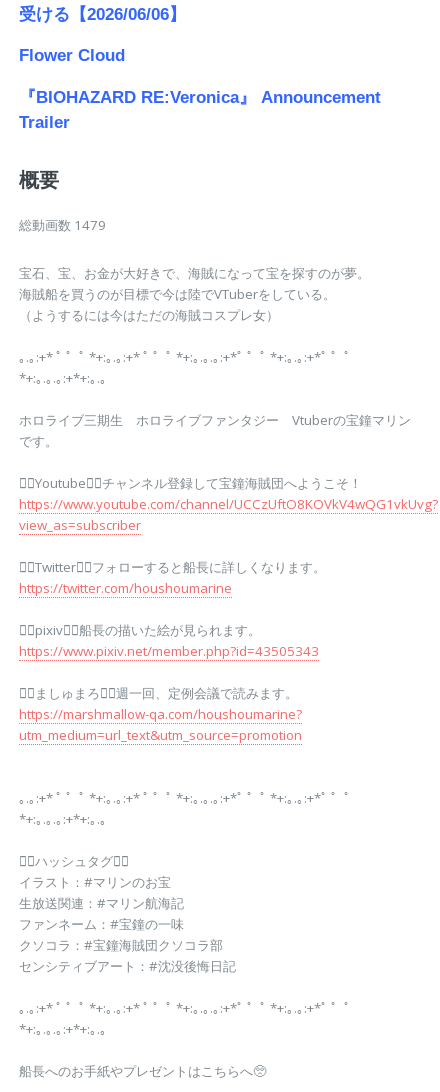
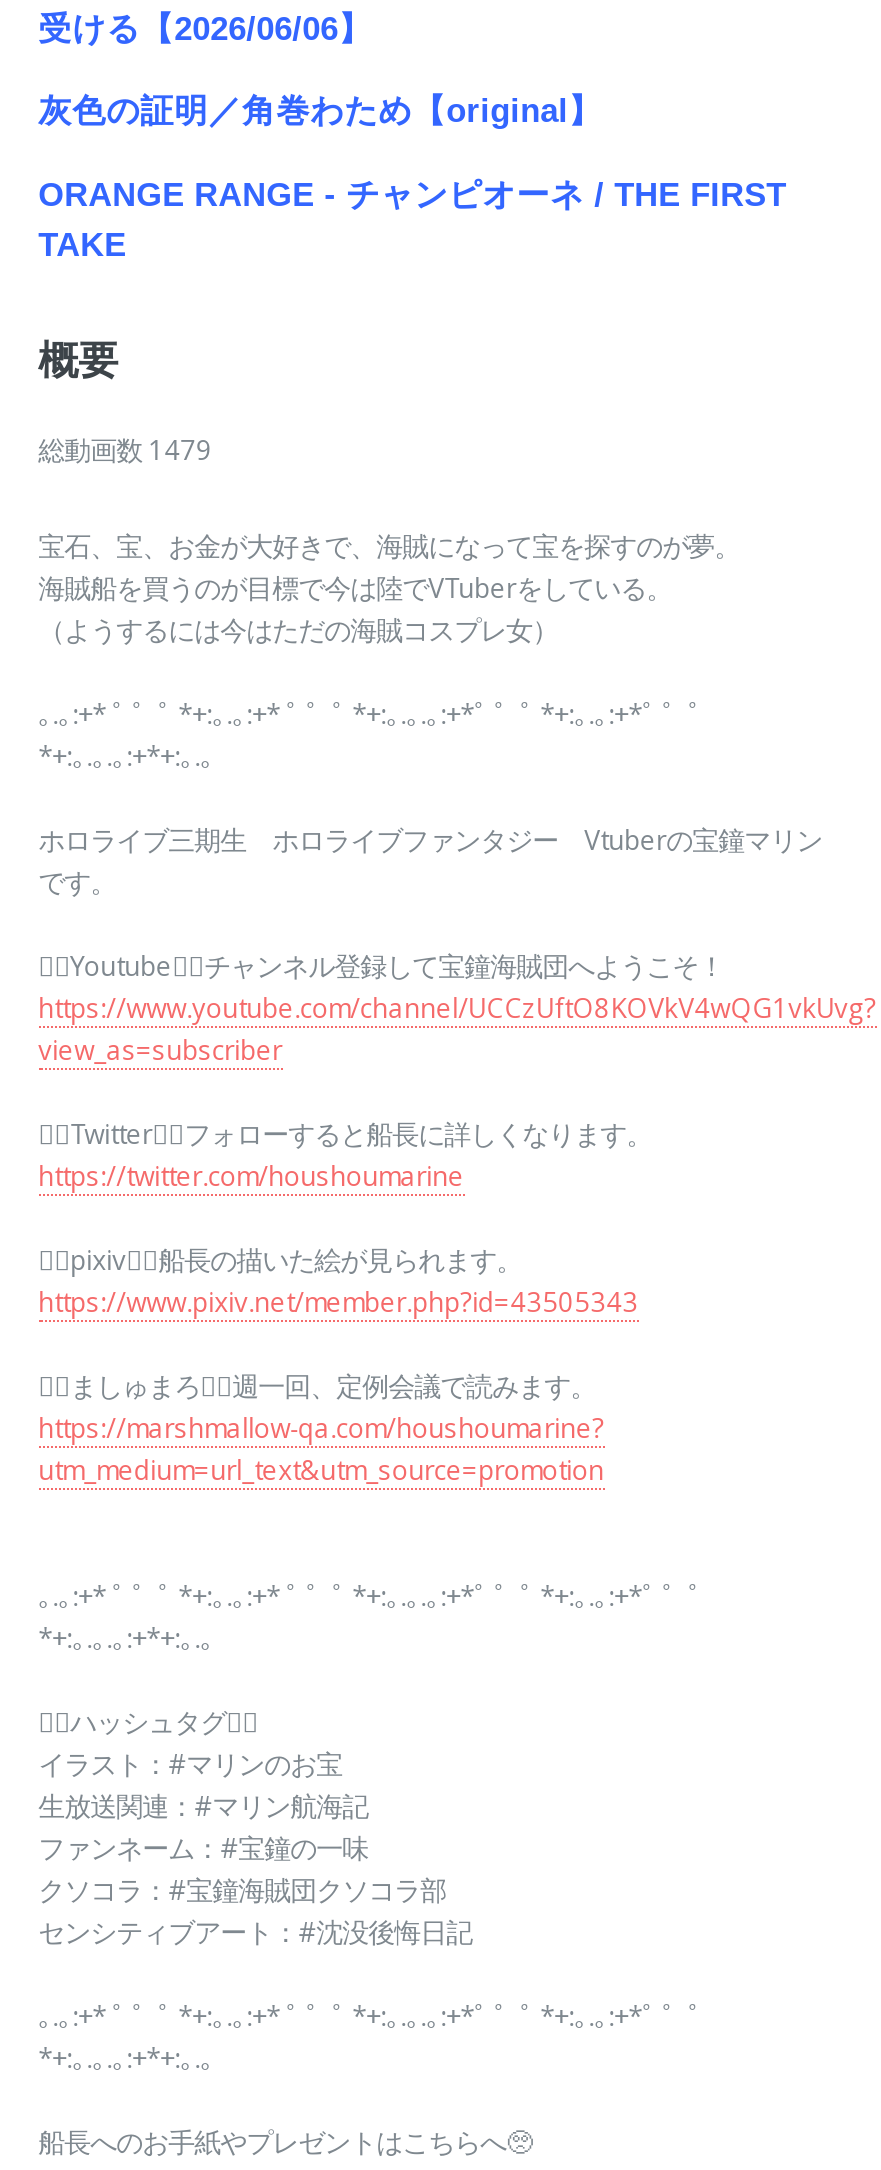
[19,46,125,65] Flower Cloud -> [38,93,602,131] 灰色の証明／角巻わため【original】
[19,88,381,132] 『BIOHAZARD RE:Veronica』 Announcement | Trailer -> [38,176,786,264] ORANGE RANGE - チャンピオーネ / THE FIRST | TAKE

